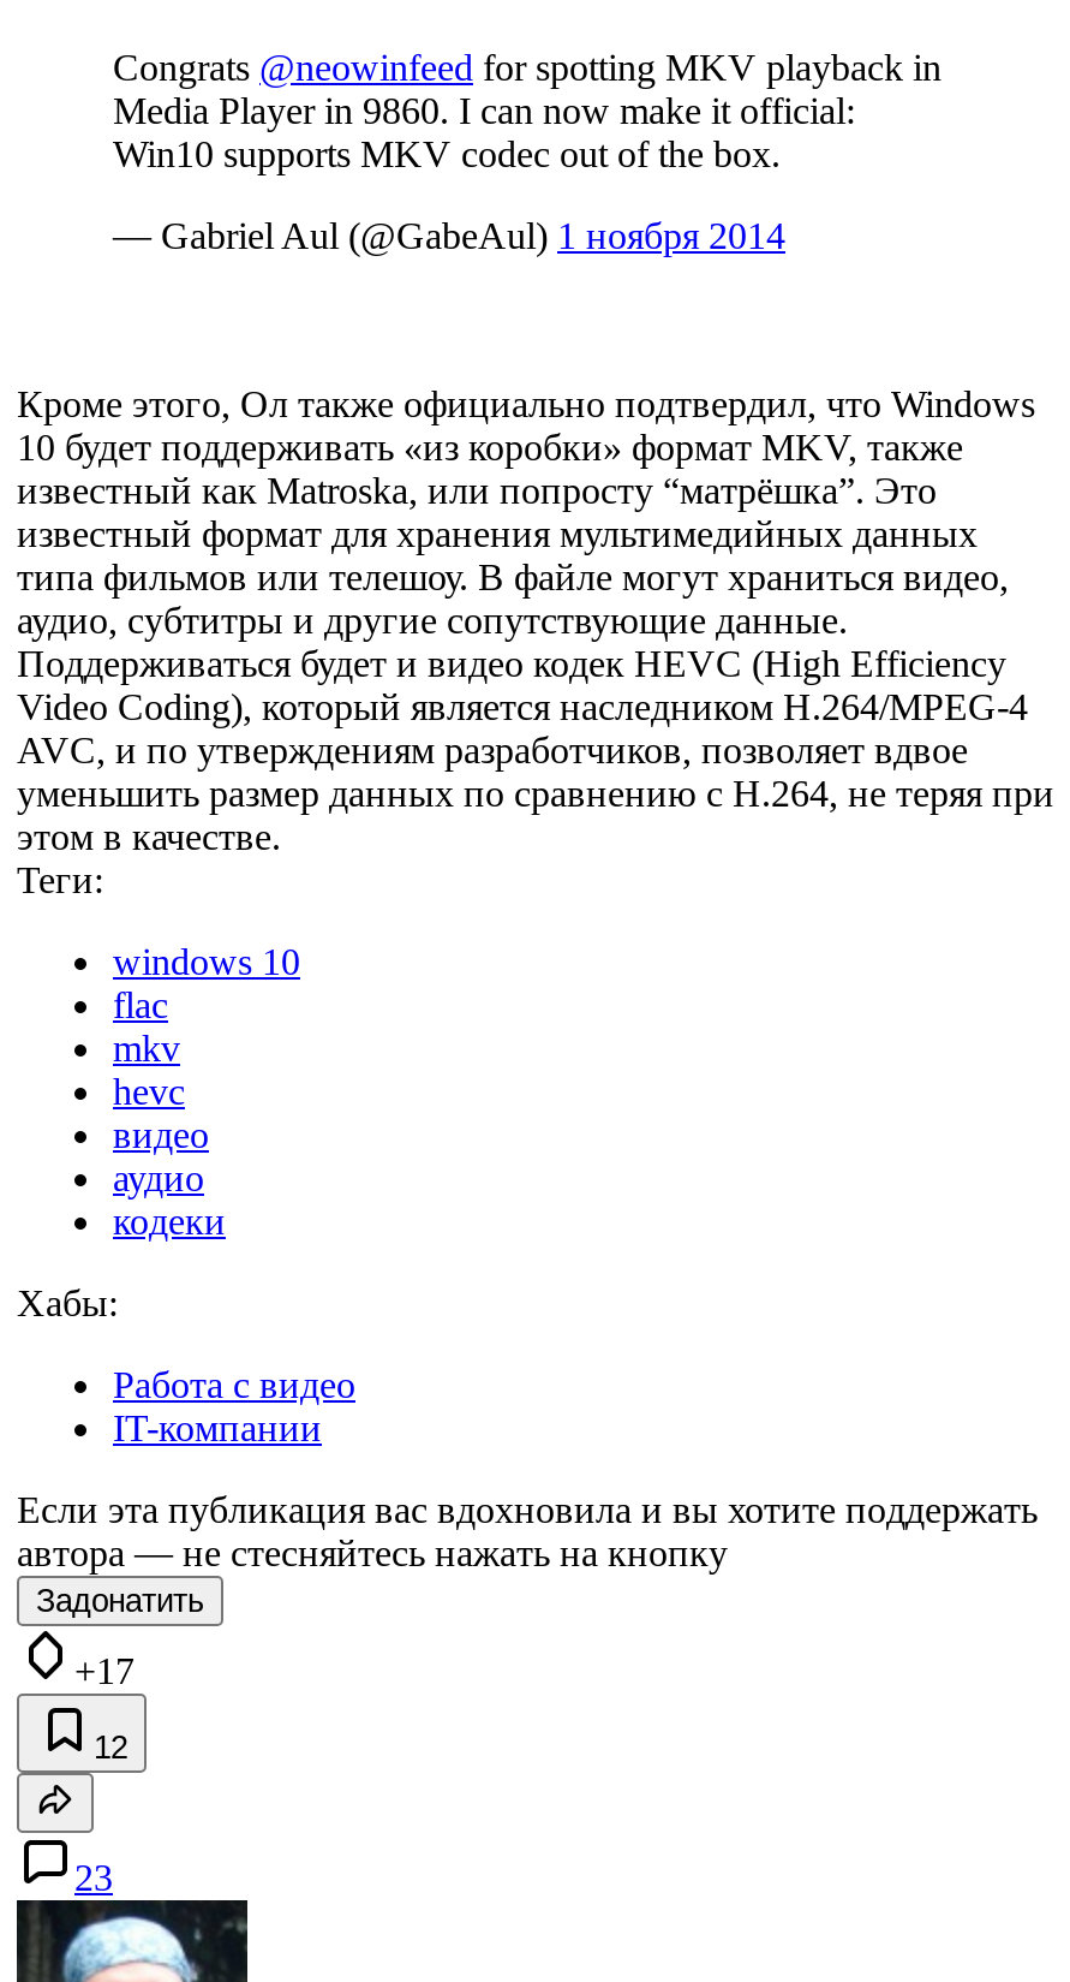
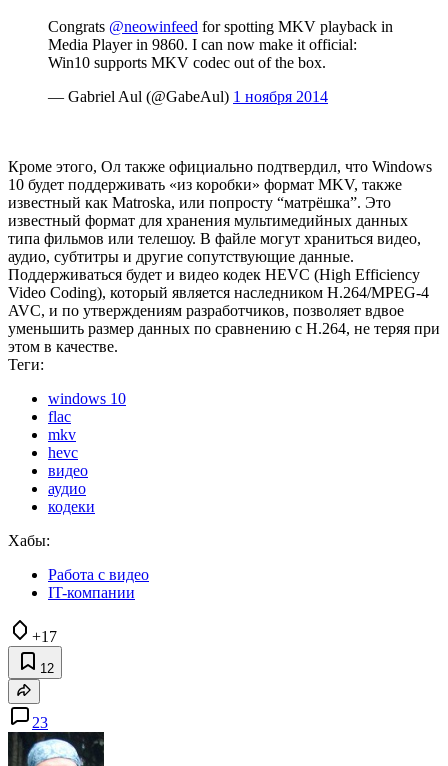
[17,1489,1038,1619] Если эта публикация вас вдохновила и вы хотите поддержать | автора — не стесняйтесь нажать на кнопку | Задонатить -> none

